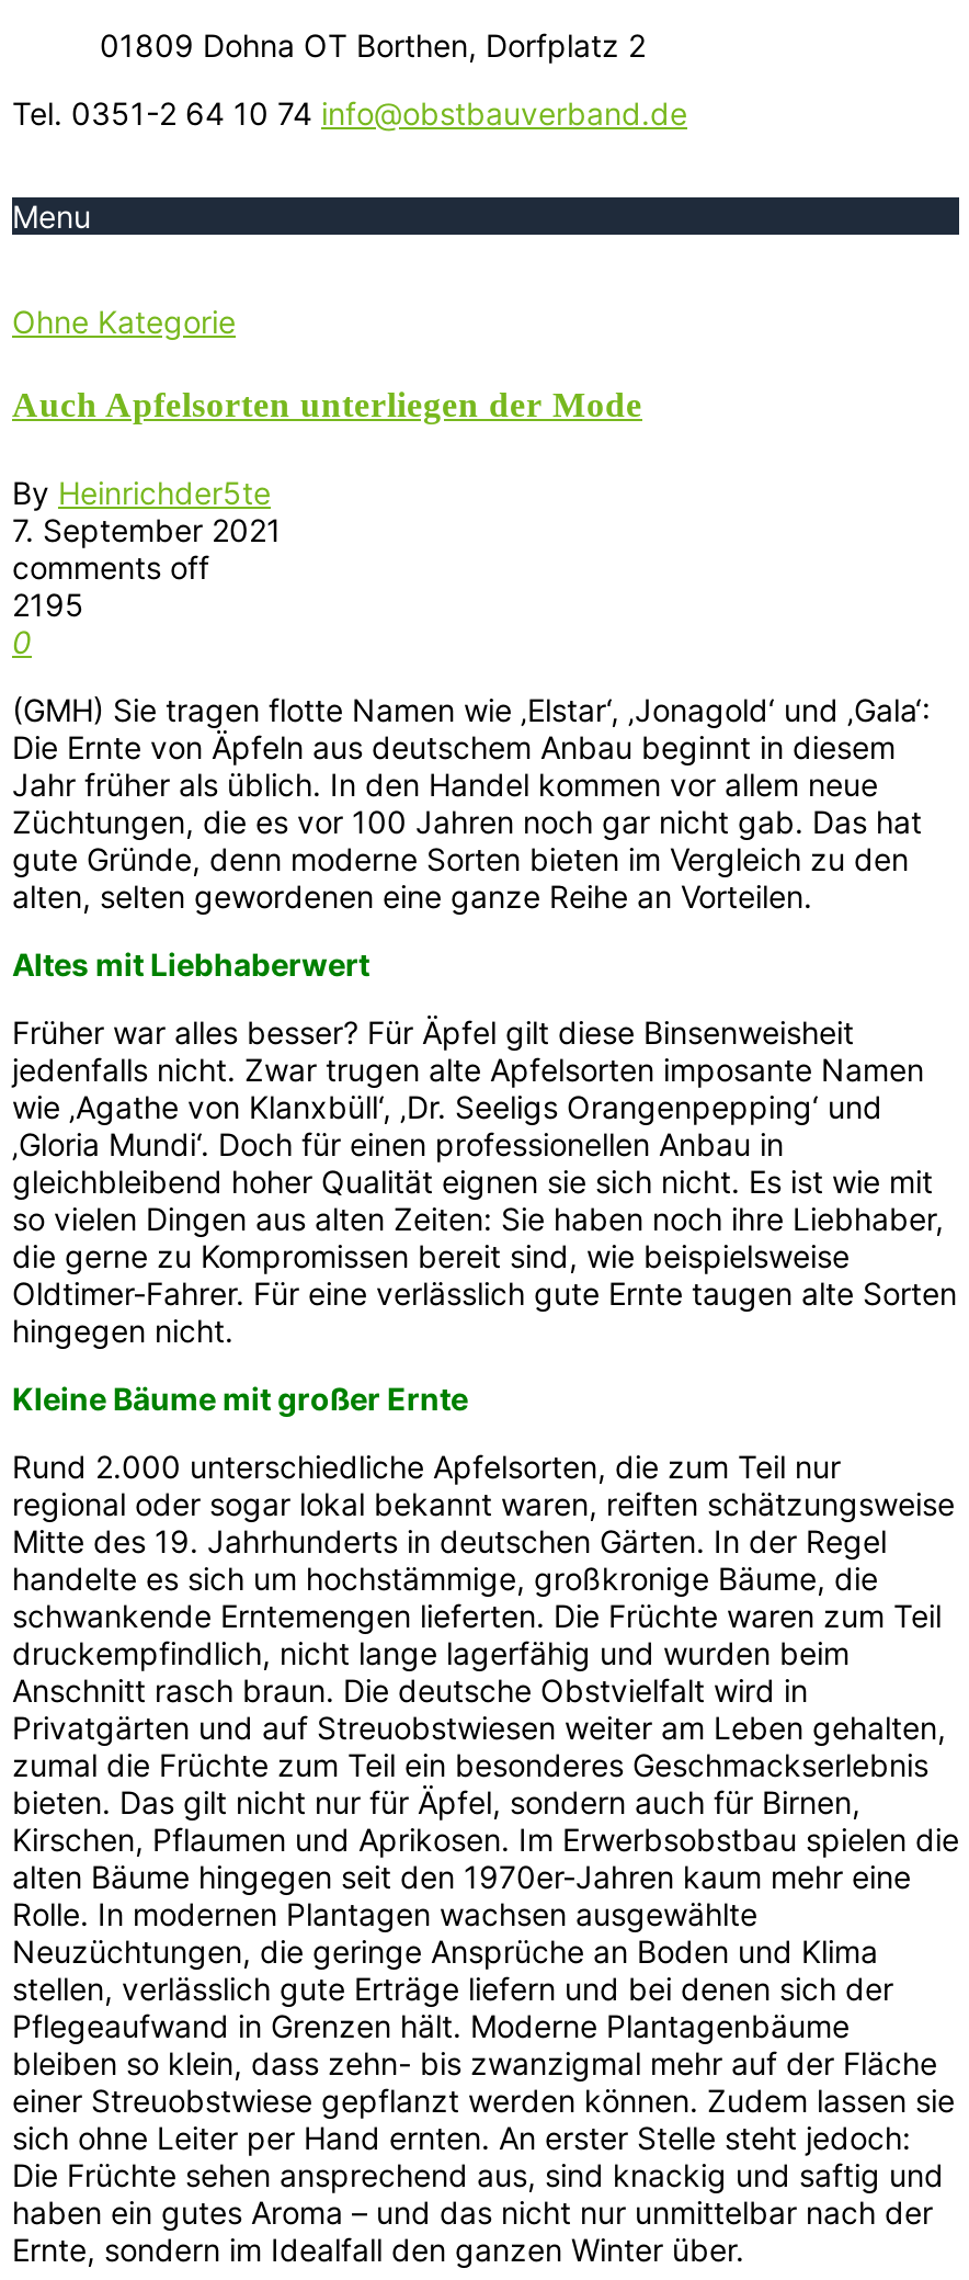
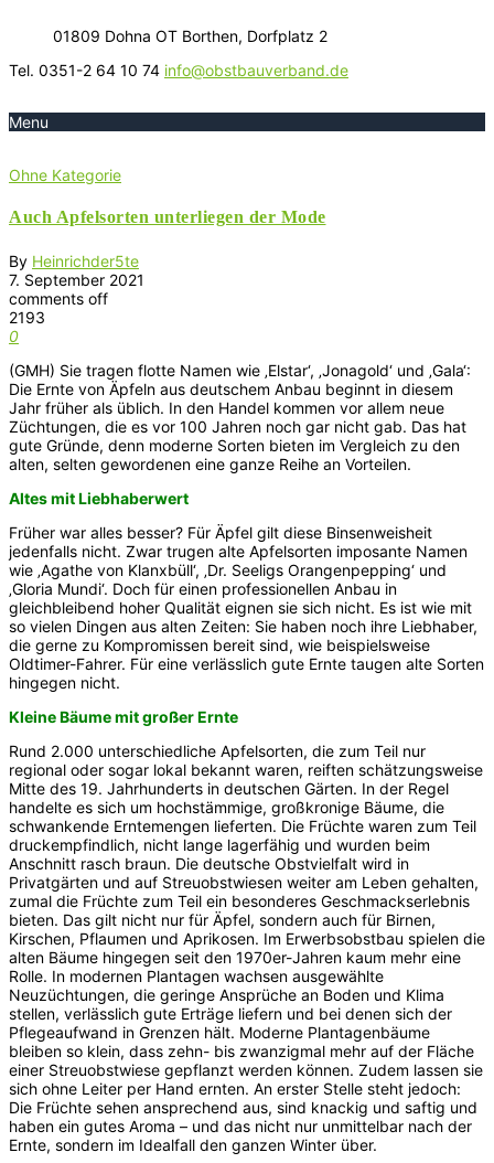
[12,585,84,622] 2195 -> [9,307,45,326] 2193

